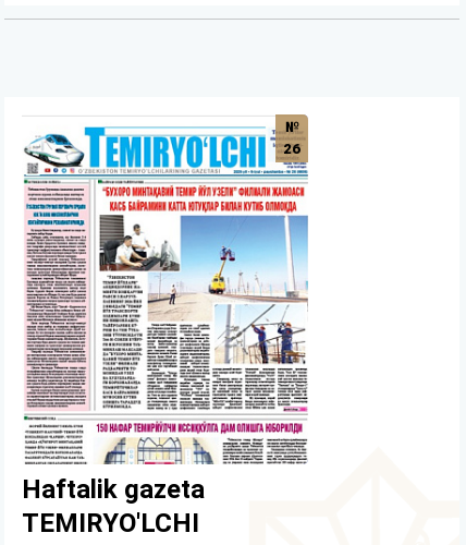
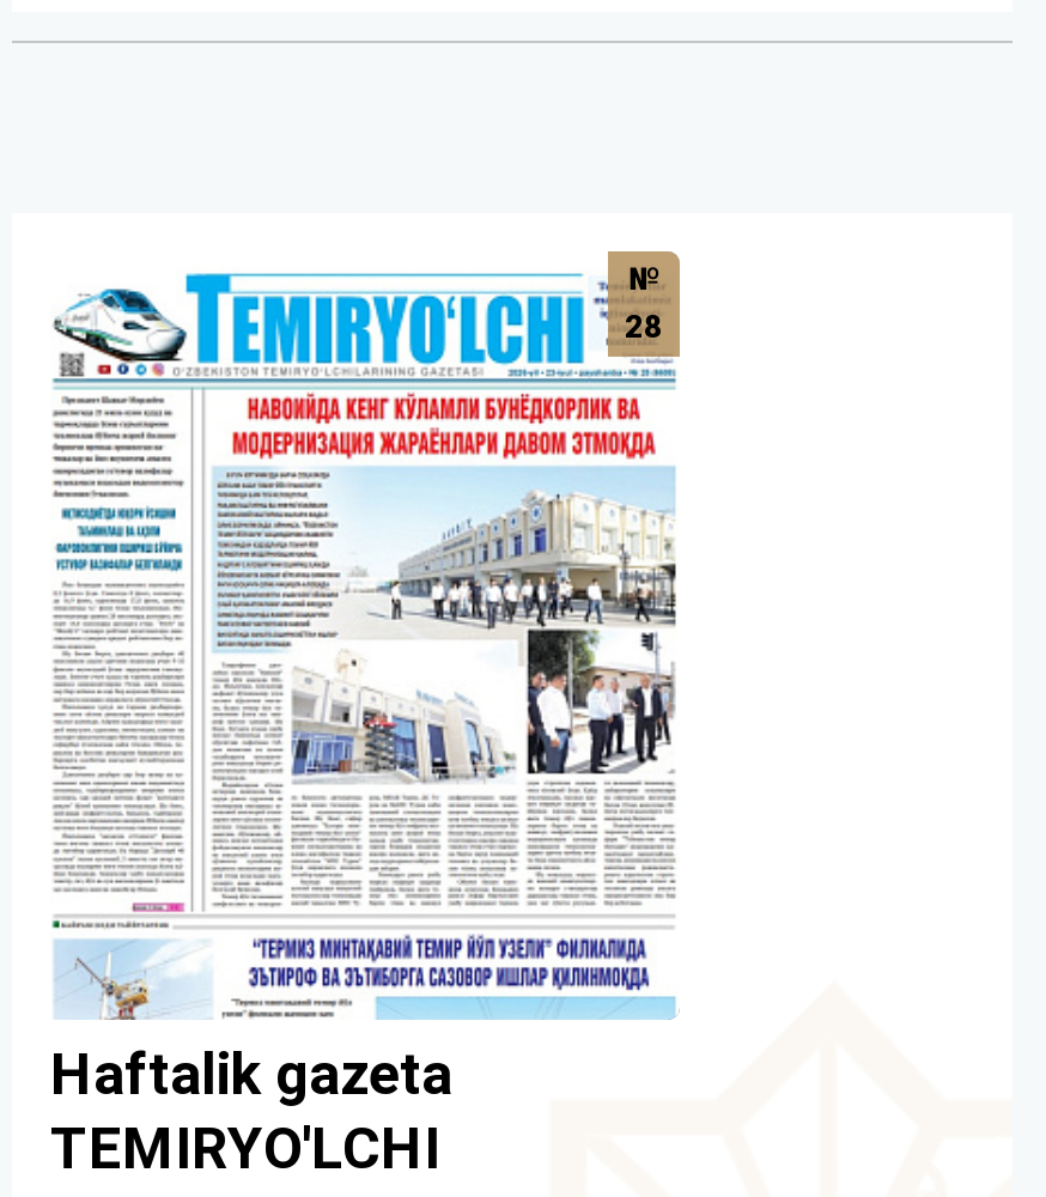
[23,124,309,465] [image] | 26 -> [53,271,680,1020] [image] | 28

